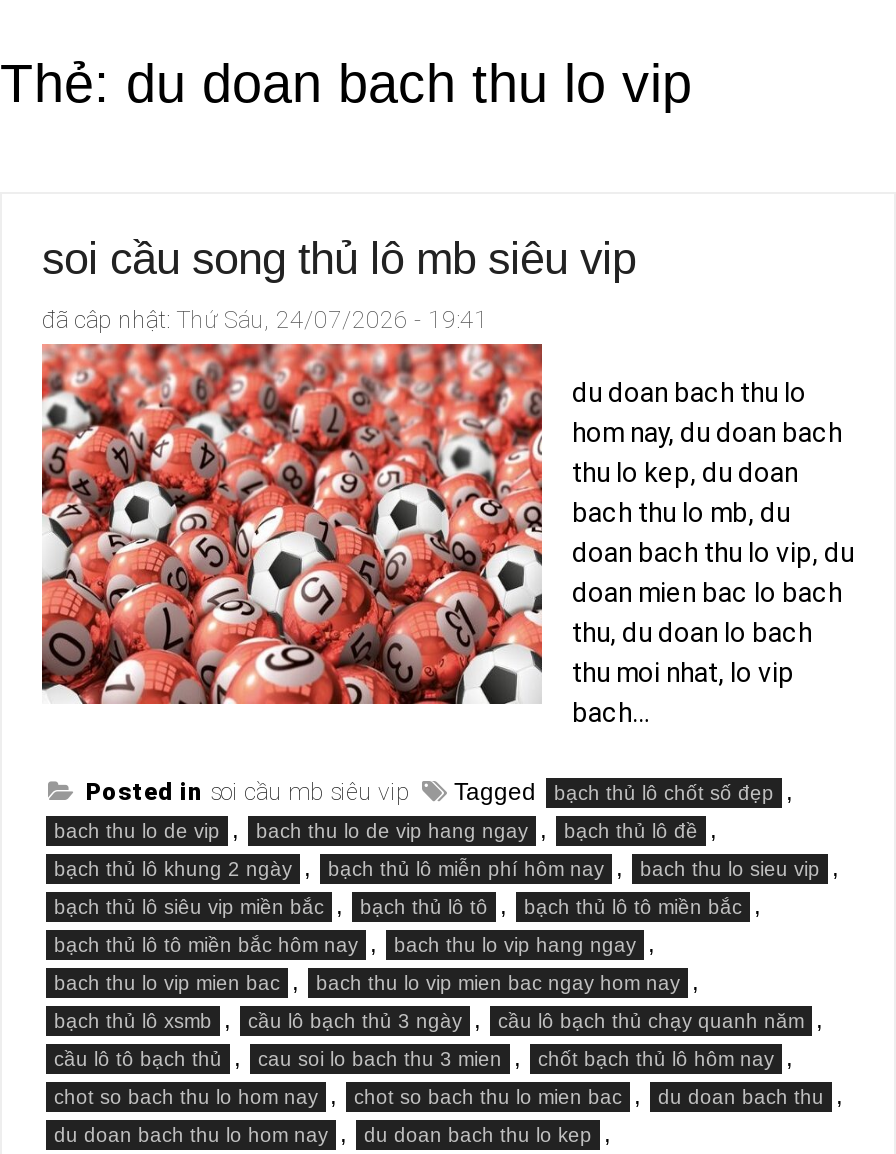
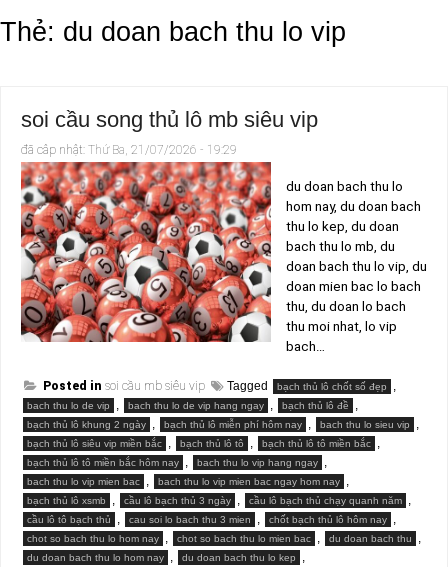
[42,306,488,334] đã câp nhật: Thứ Sáu, 24/07/2026 - 19:41 -> [21,143,237,157] đã câp nhật: Thứ Ba, 21/07/2026 - 19:29

